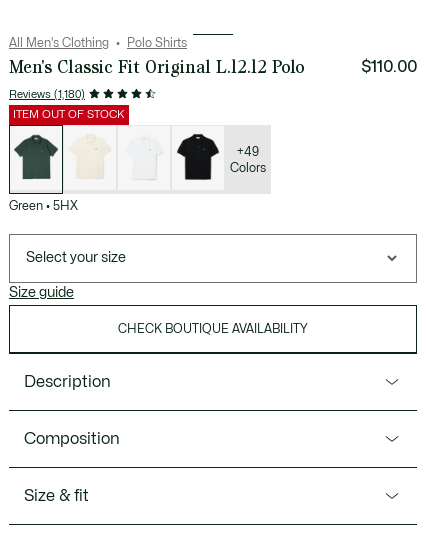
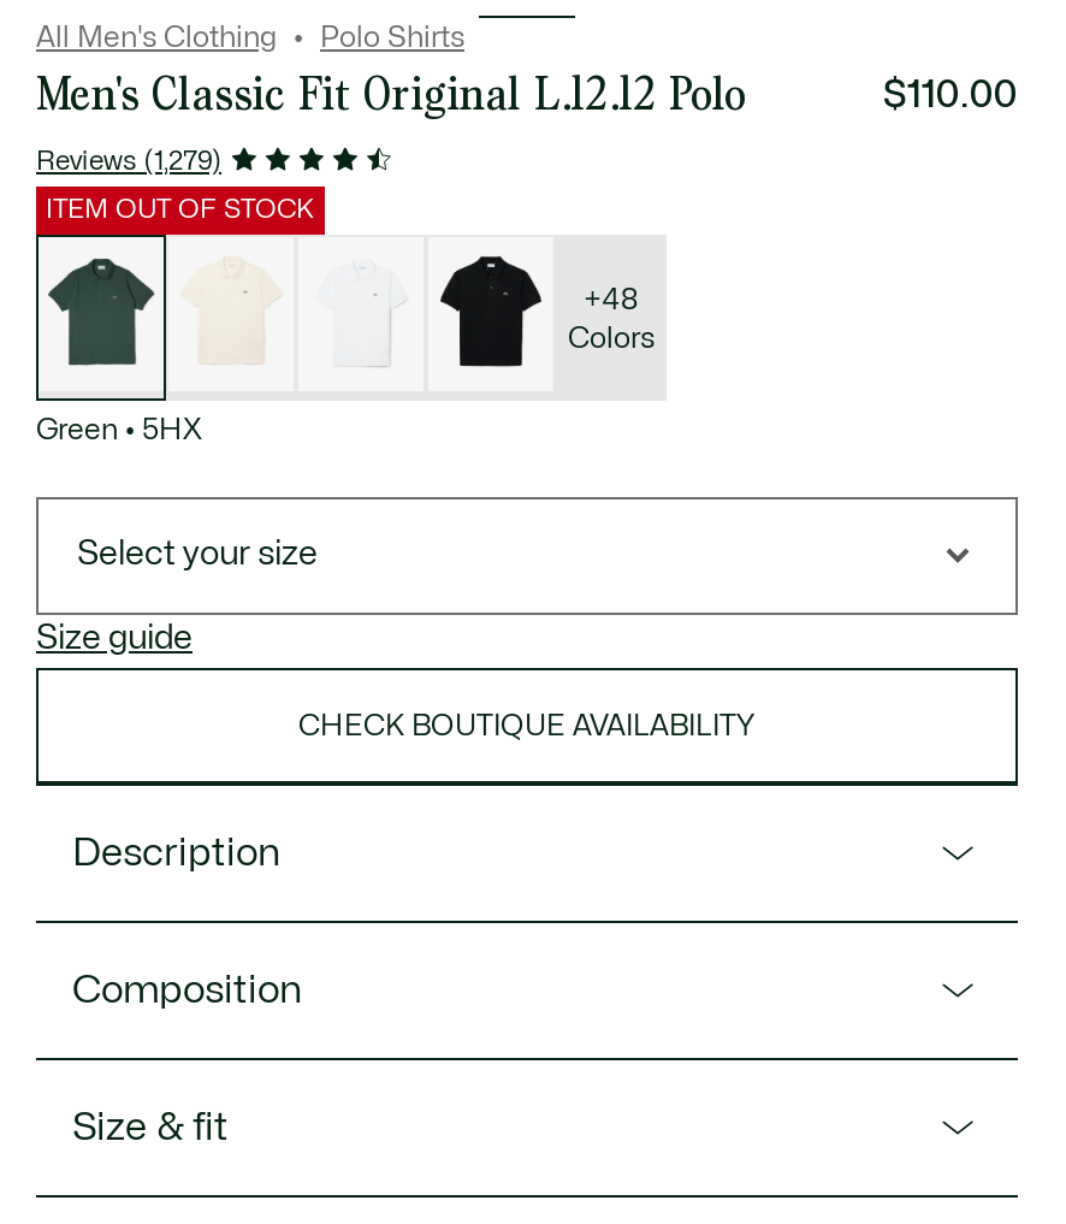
[9,89,85,100] Reviews (1,180) -> [36,148,221,175] Reviews (1,279)
[237,145,259,157] +49 -> [585,284,638,313] +48

